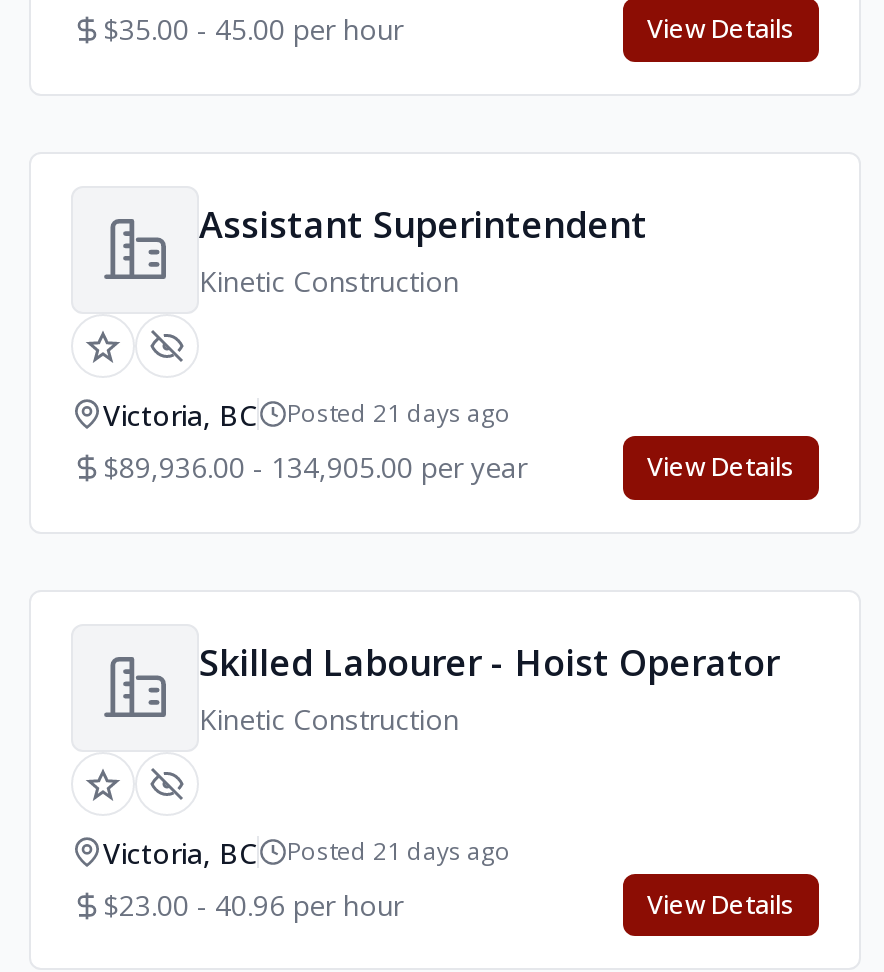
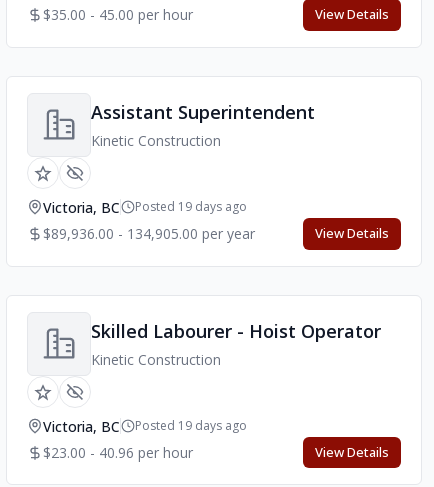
[287,397,511,431] Posted 21 days ago -> [135,198,247,215] Posted 19 days ago
[287,834,511,868] Posted 21 days ago -> [135,417,247,434] Posted 19 days ago

